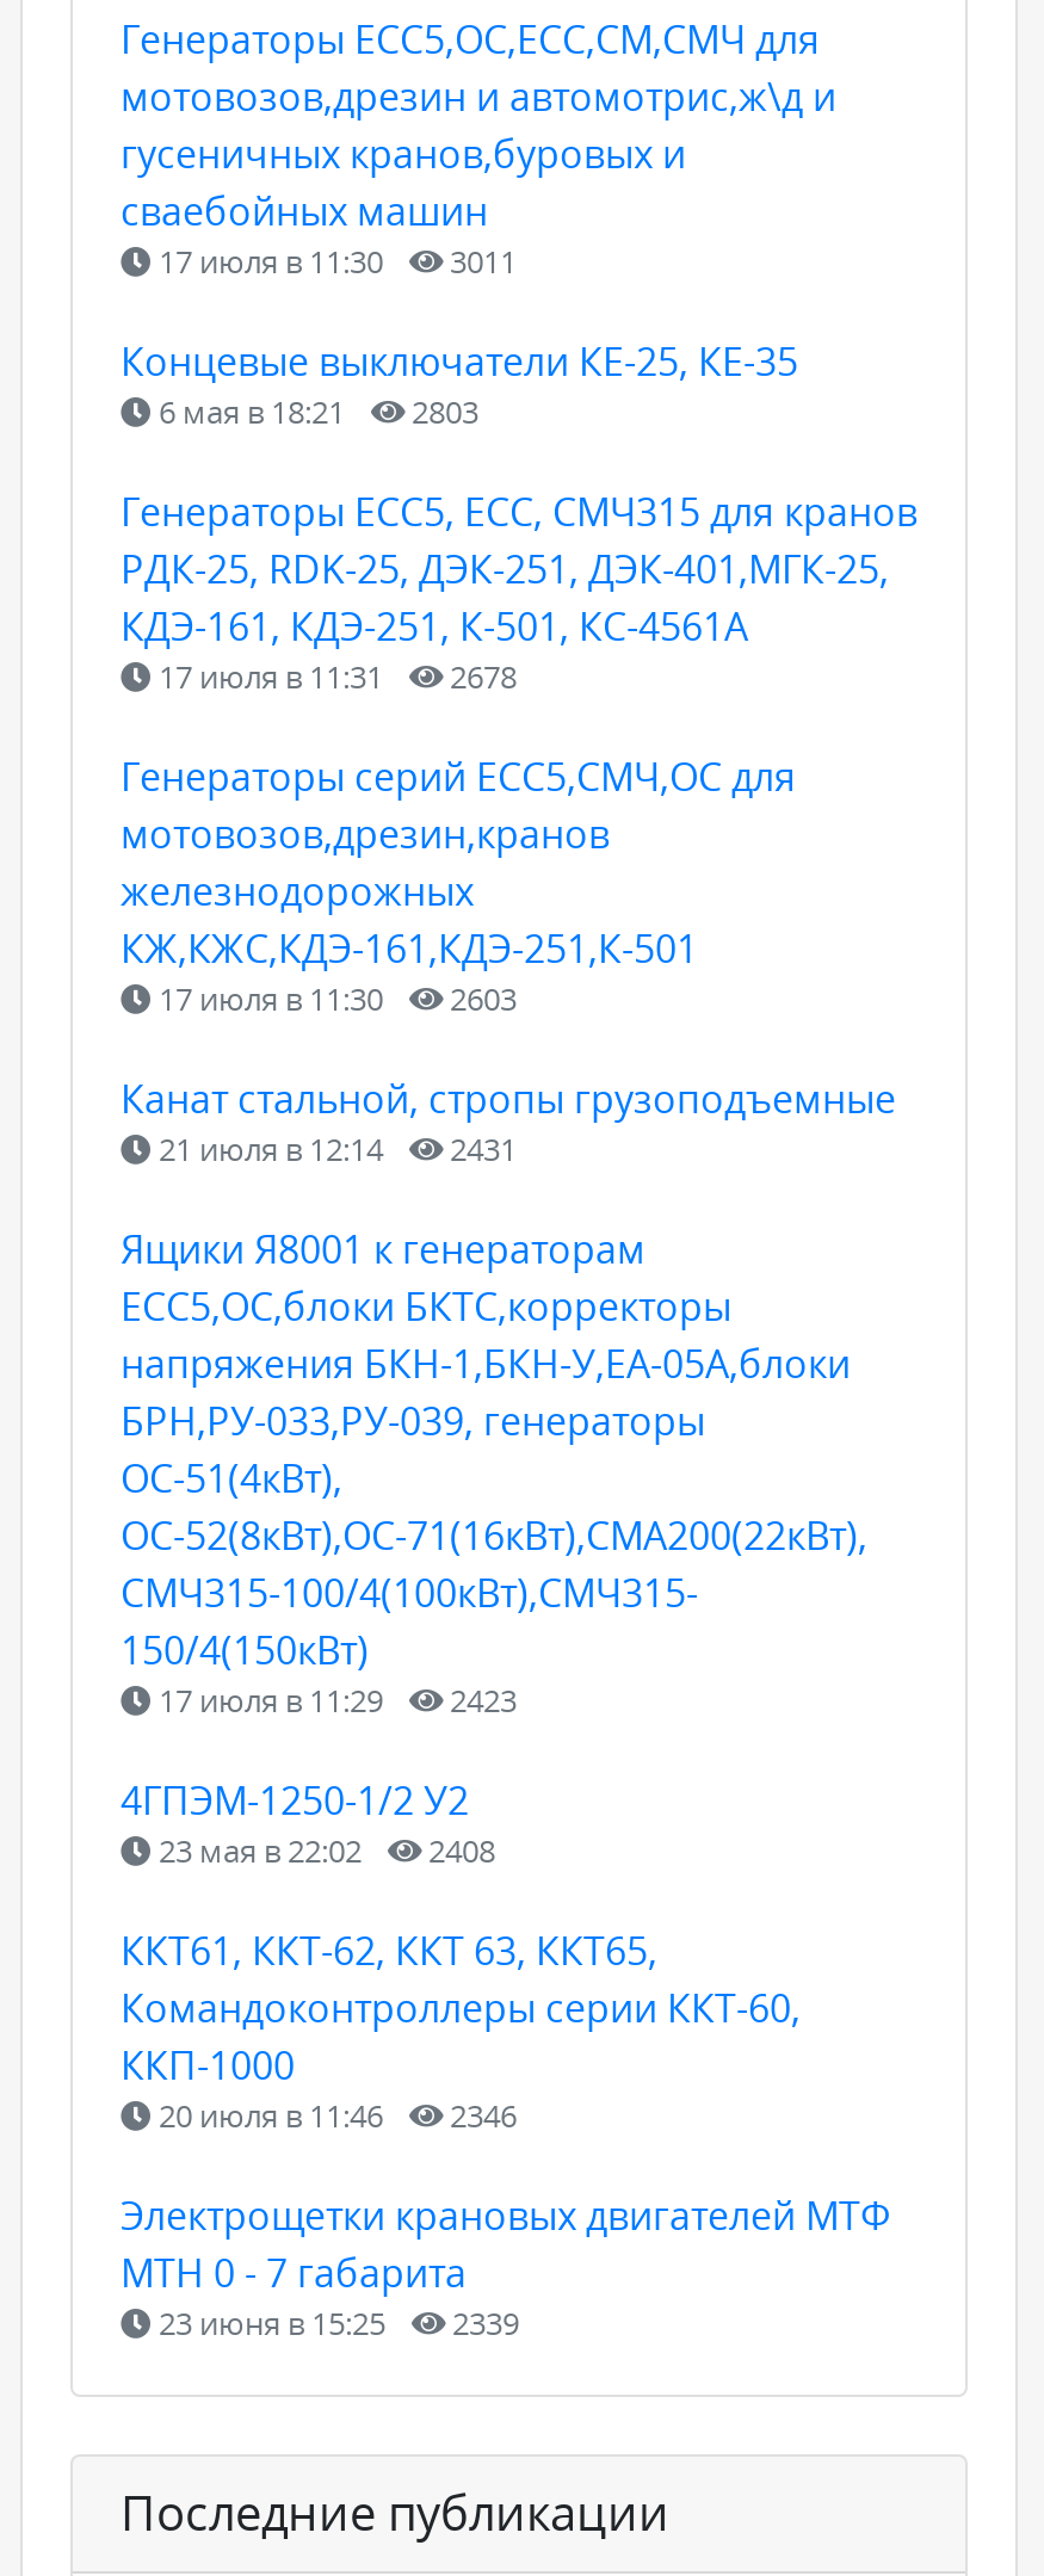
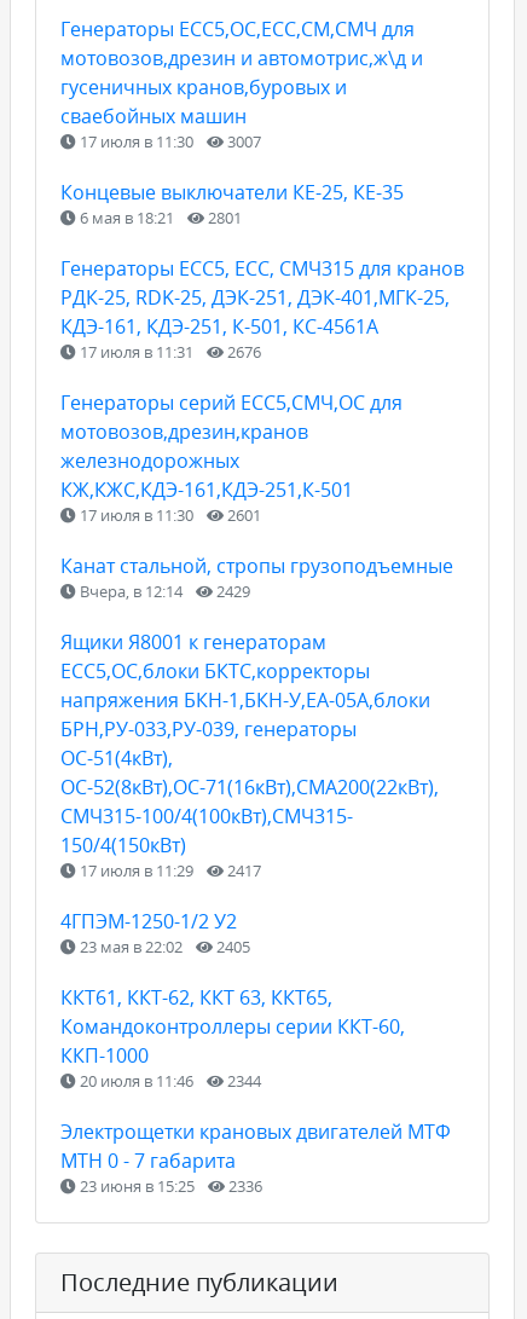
[152,239,517,282] 17 июля в 11:30 3011 -> [76,130,261,152] 17 июля в 11:30 3007
[404,389,478,432] 2803 -> [204,206,242,228] 2801
[152,654,517,697] 17 июля в 11:31 2678 -> [76,340,261,362] 17 июля в 11:31 2676
[152,976,517,1019] 17 июля в 11:30 2603 -> [76,504,261,525] 17 июля в 11:30 2601
[152,1126,517,1169] 21 июля в 12:14 | 2431 -> [76,580,250,601] Вчера, в 12:14 | 2429
[152,1678,517,1721] 17 июля в 11:29 2423 -> [76,859,261,881] 17 июля в 11:29 2417
[152,1828,495,1871] 23 мая в 22:02 2408 -> [76,935,250,957] 23 мая в 22:02 2405
[152,2093,517,2136] 20 июля в 11:46 2346 -> [76,1069,261,1091] 20 июля в 11:46 2344
[152,2300,519,2343] 23 июня в 15:25 2339 -> [76,1175,262,1196] 23 июня в 15:25 2336

